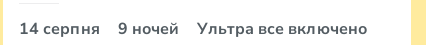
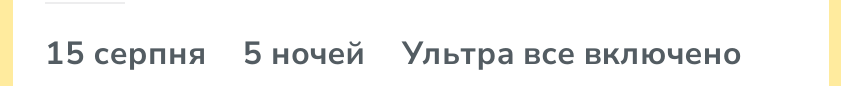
[19,18,104,40] 14 серпня -> [45,32,215,76] 15 серпня
[118,18,183,40] 9 ночей -> [243,32,374,76] 5 ночей

